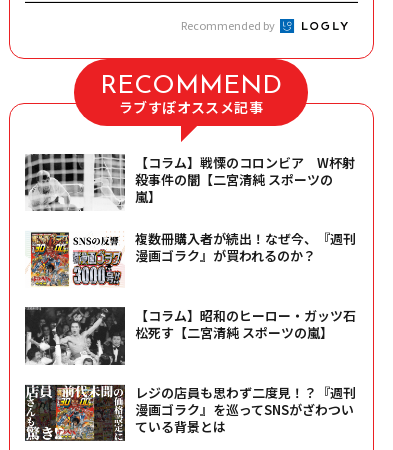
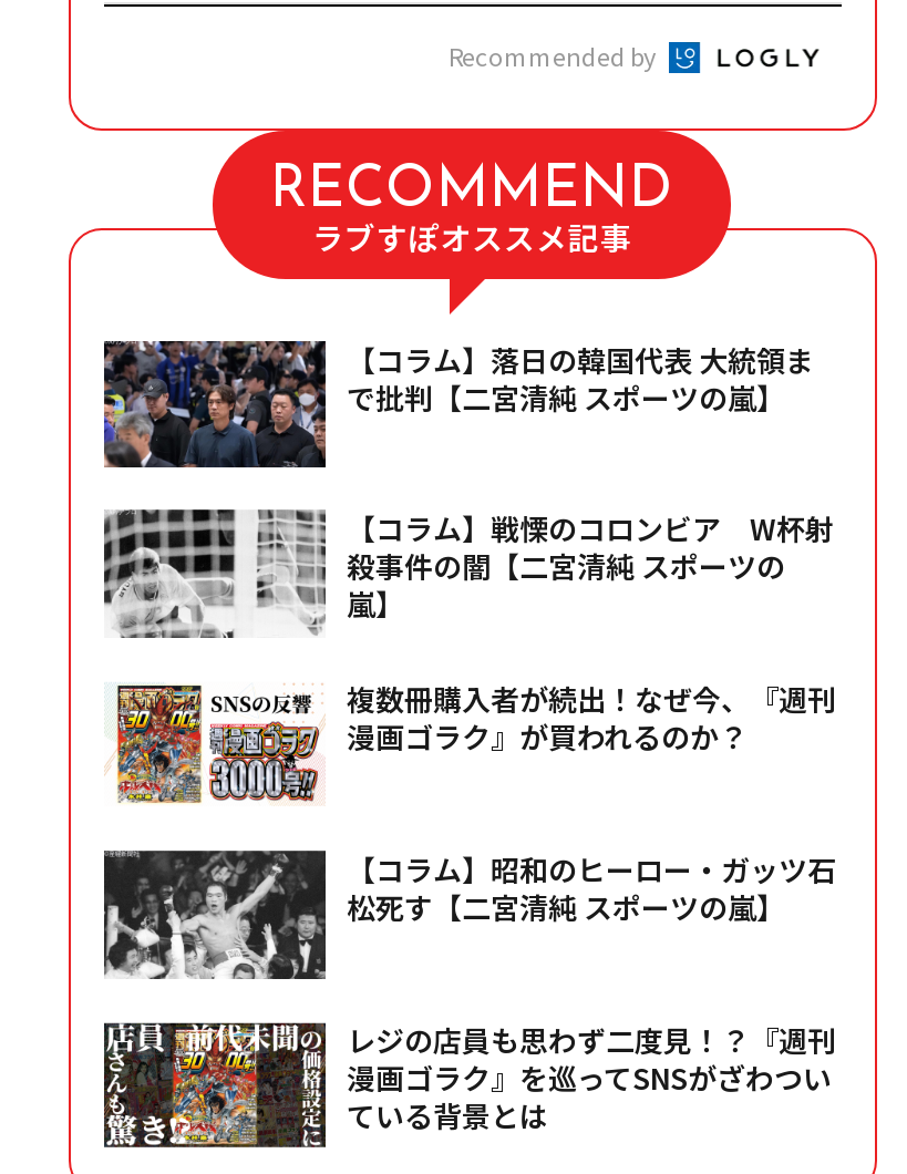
none -> [102,338,814,470] [image] | 【コラム】落日の韓国代表 大統領ま | で批判【二宮清純 スポーツの嵐】

